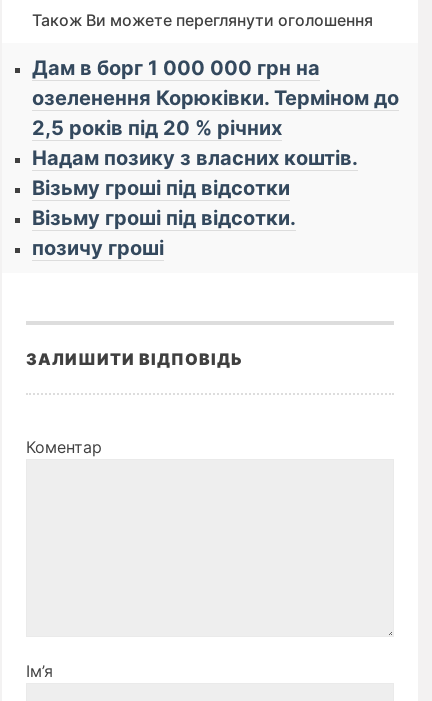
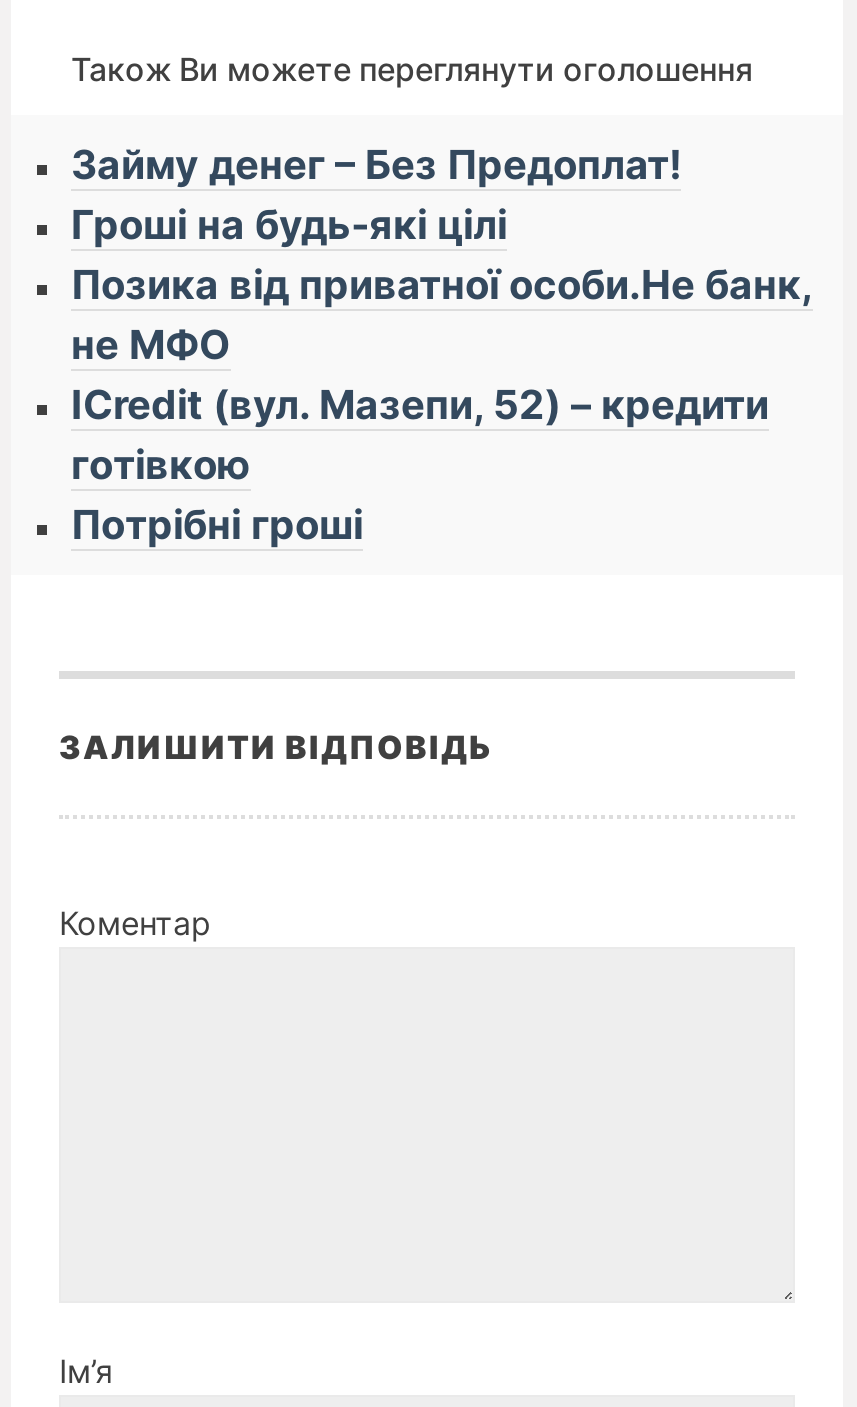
[32,56,399,260] Дам в борг 1 000 000 грн на | озеленення Корюківки. Терміном до | 2,5 років під 20 % річних | Надам позику з власних коштів. | Візьму гроші під відсотки | Візьму гроші під відсотки. | позичу гроші -> [71,141,813,549] Займу денег – Без Предоплат! | Гроші на будь-які цілі | Позика від приватної особи.Не банк, | не МФО | ICredit (вул. Мазепи, 52) – кредити | готівкою | Потрібні гроші

